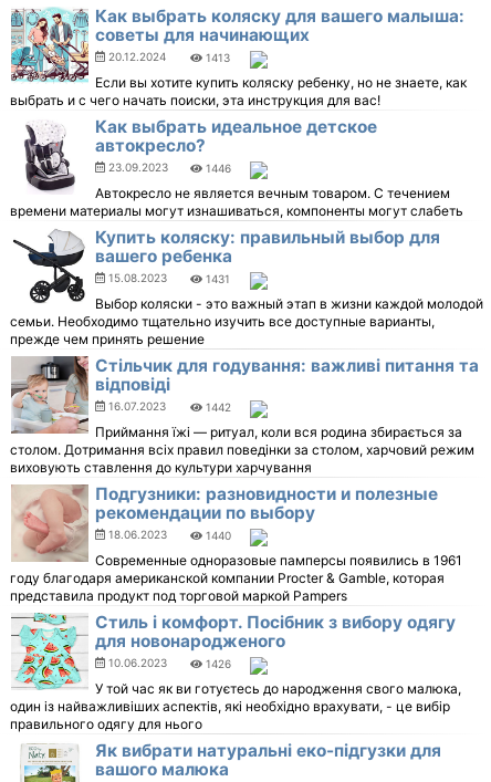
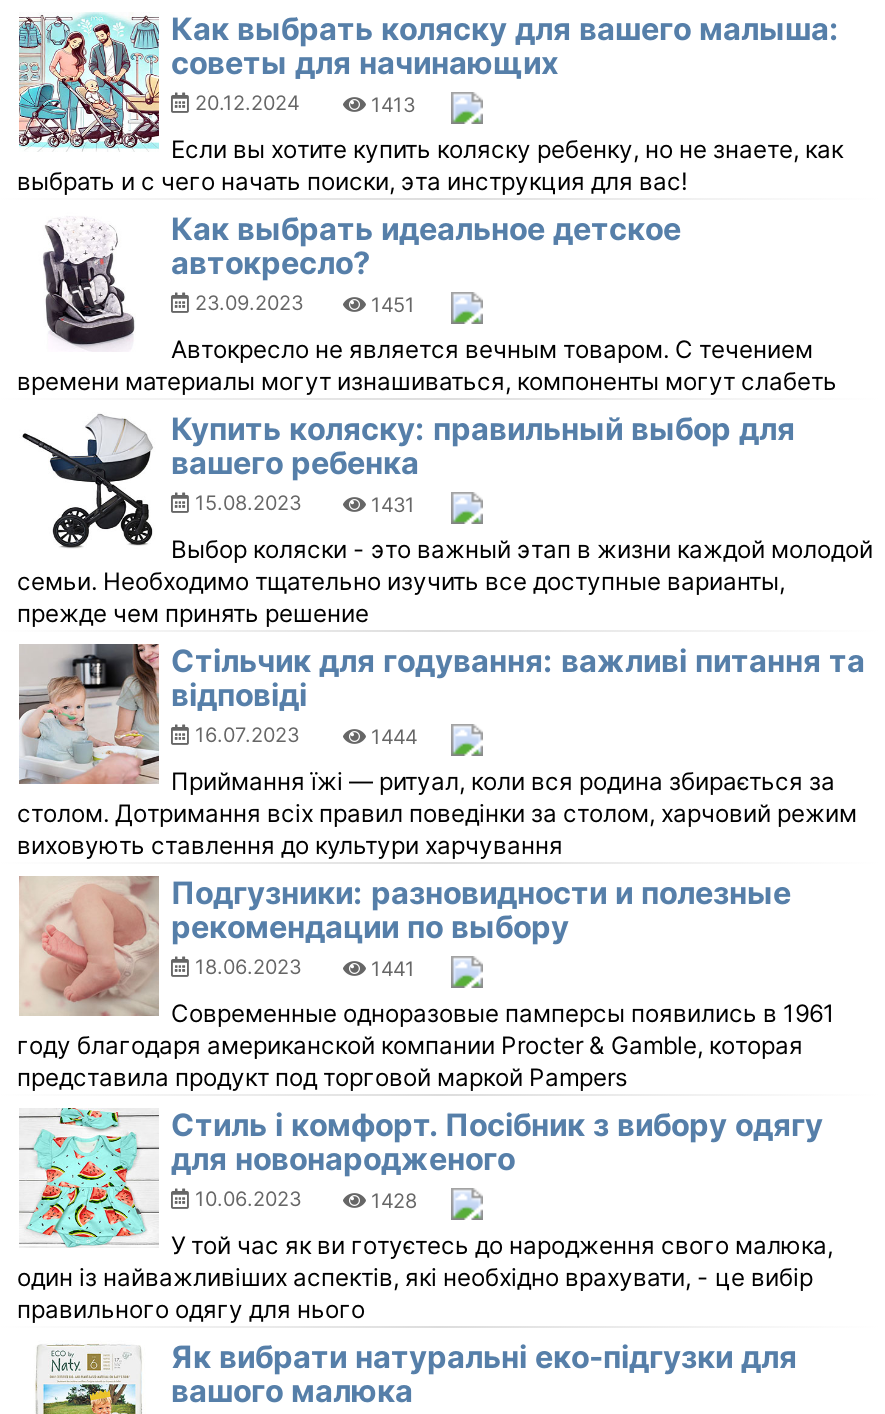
[202,161,231,175] 1446 -> [365,292,415,316] 1451
[202,400,231,414] 1442 -> [365,724,417,748] 1444
[202,529,231,542] 1440 -> [365,956,415,980] 1441
[202,657,231,670] 1426 -> [365,1188,417,1212] 1428

